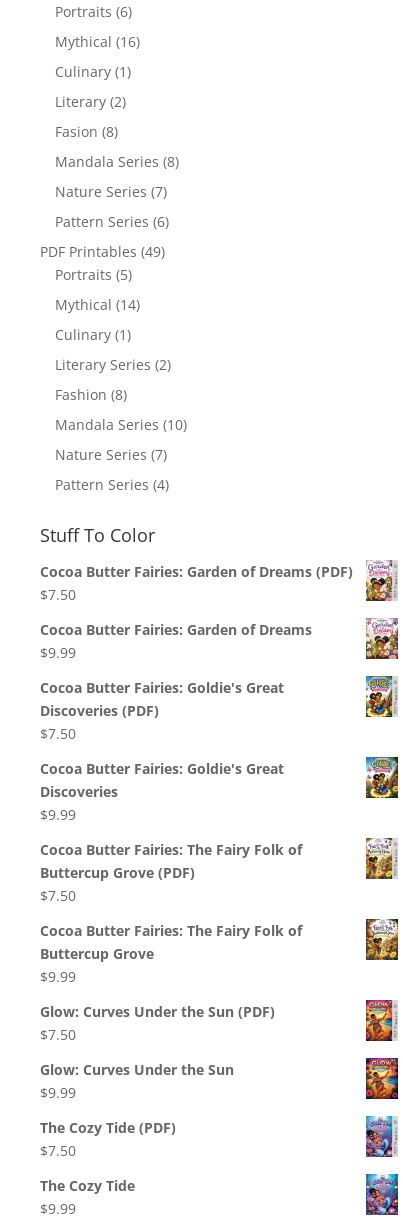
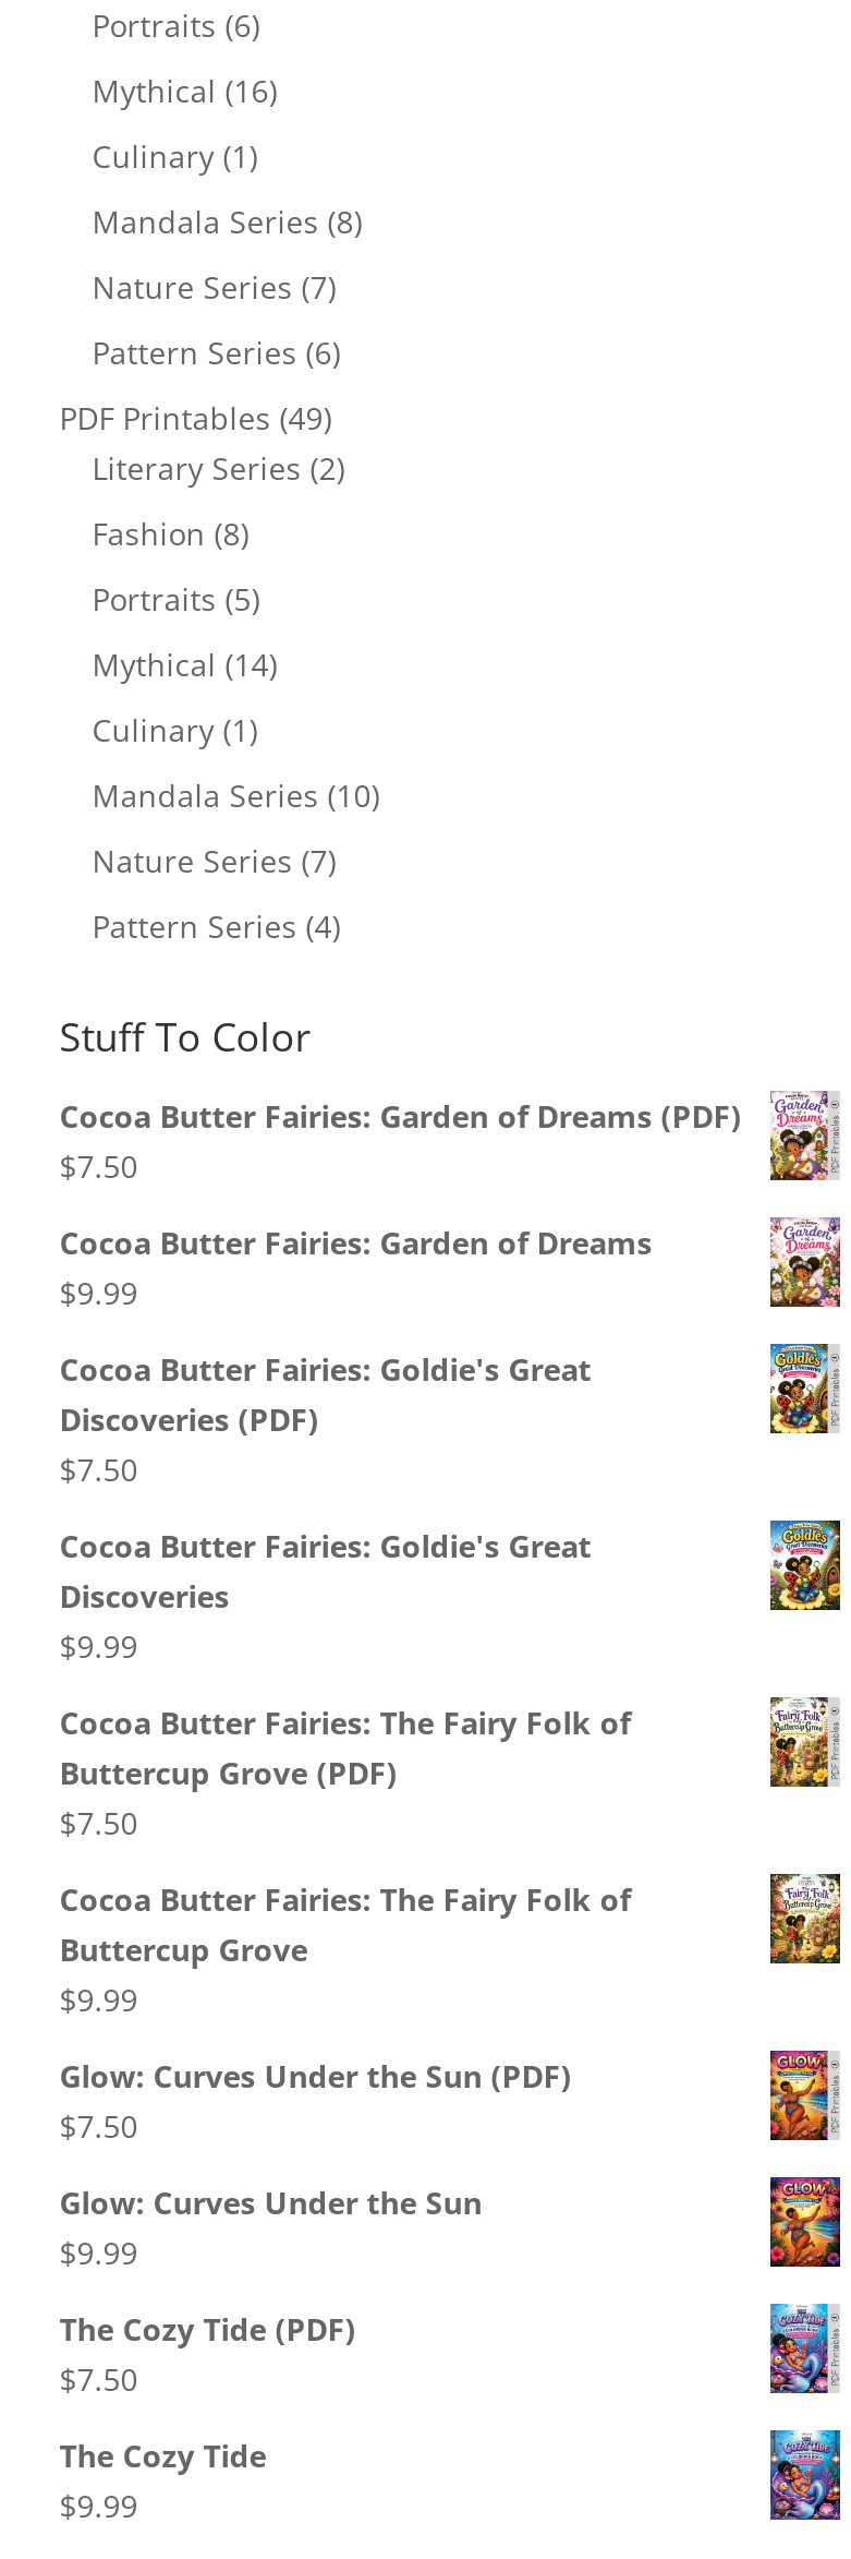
[55,92,126,141] Literary (2) | Fasion (8) -> none
moved [55,355,171,404] -> [92,447,345,554]: Literary Series (2) | Fashion (8)

